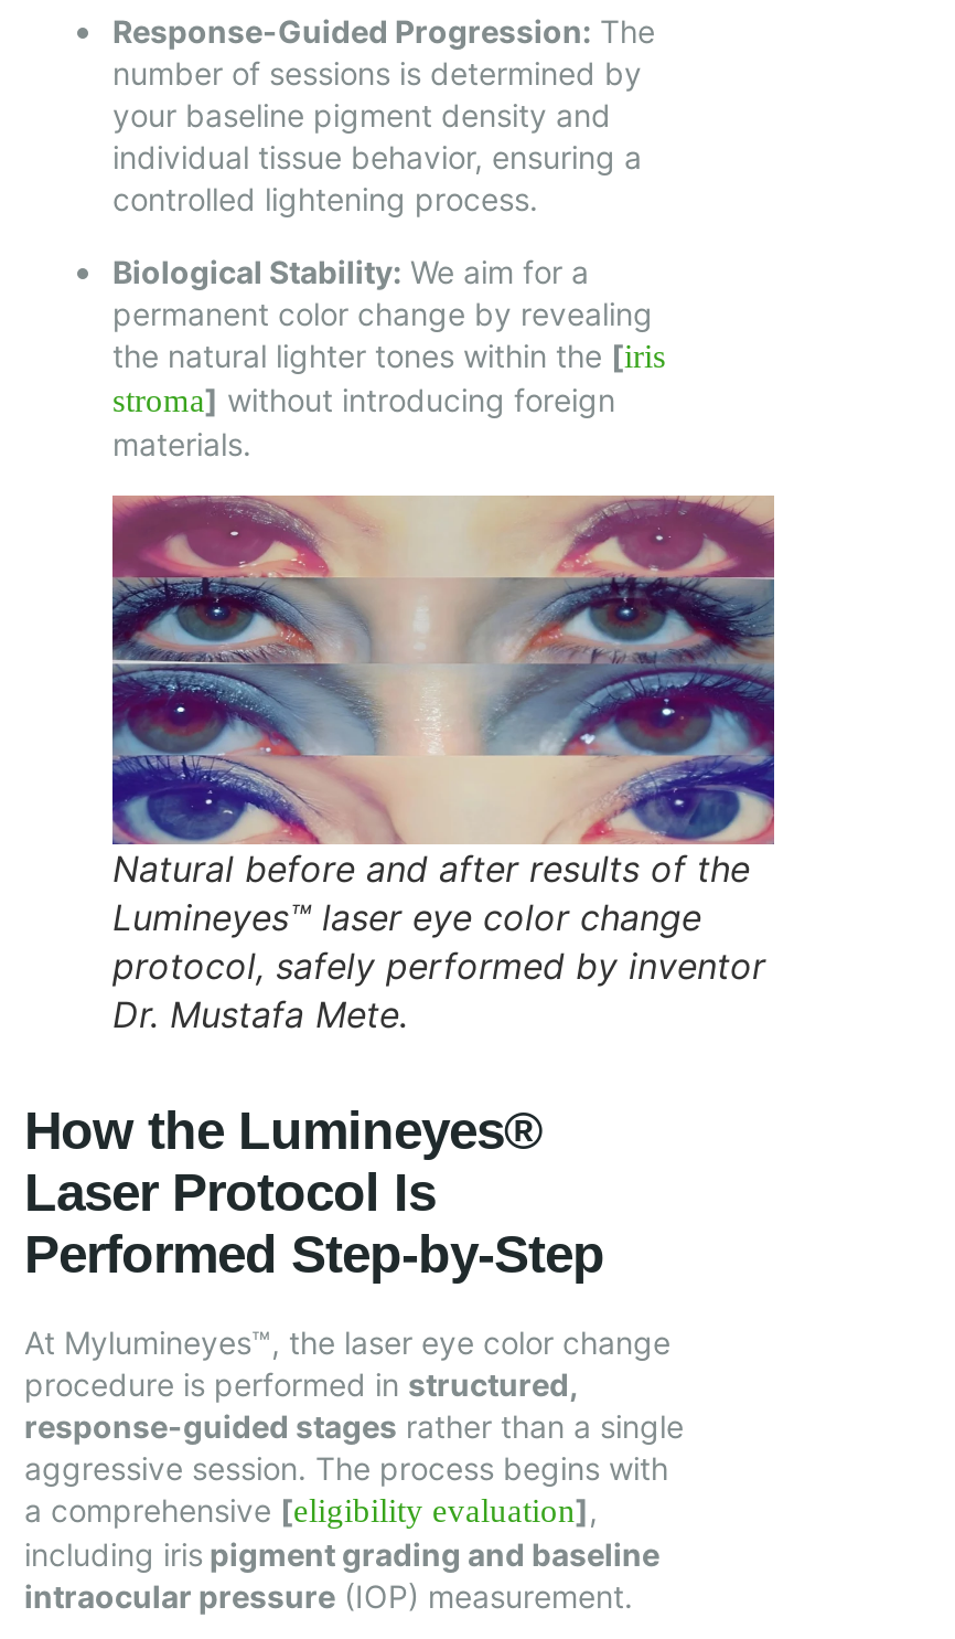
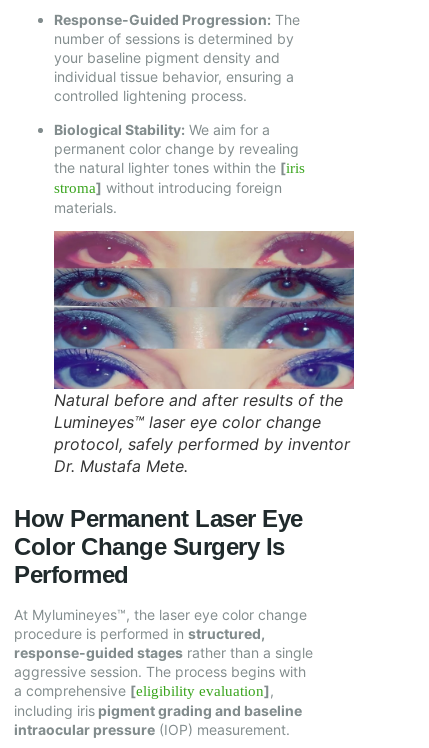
[24,1101,604,1284] How the Lumineyes® | Laser Protocol Is | Performed Step-by-Step -> [14,504,302,587] How Permanent Laser Eye | Color Change Surgery Is | Performed

